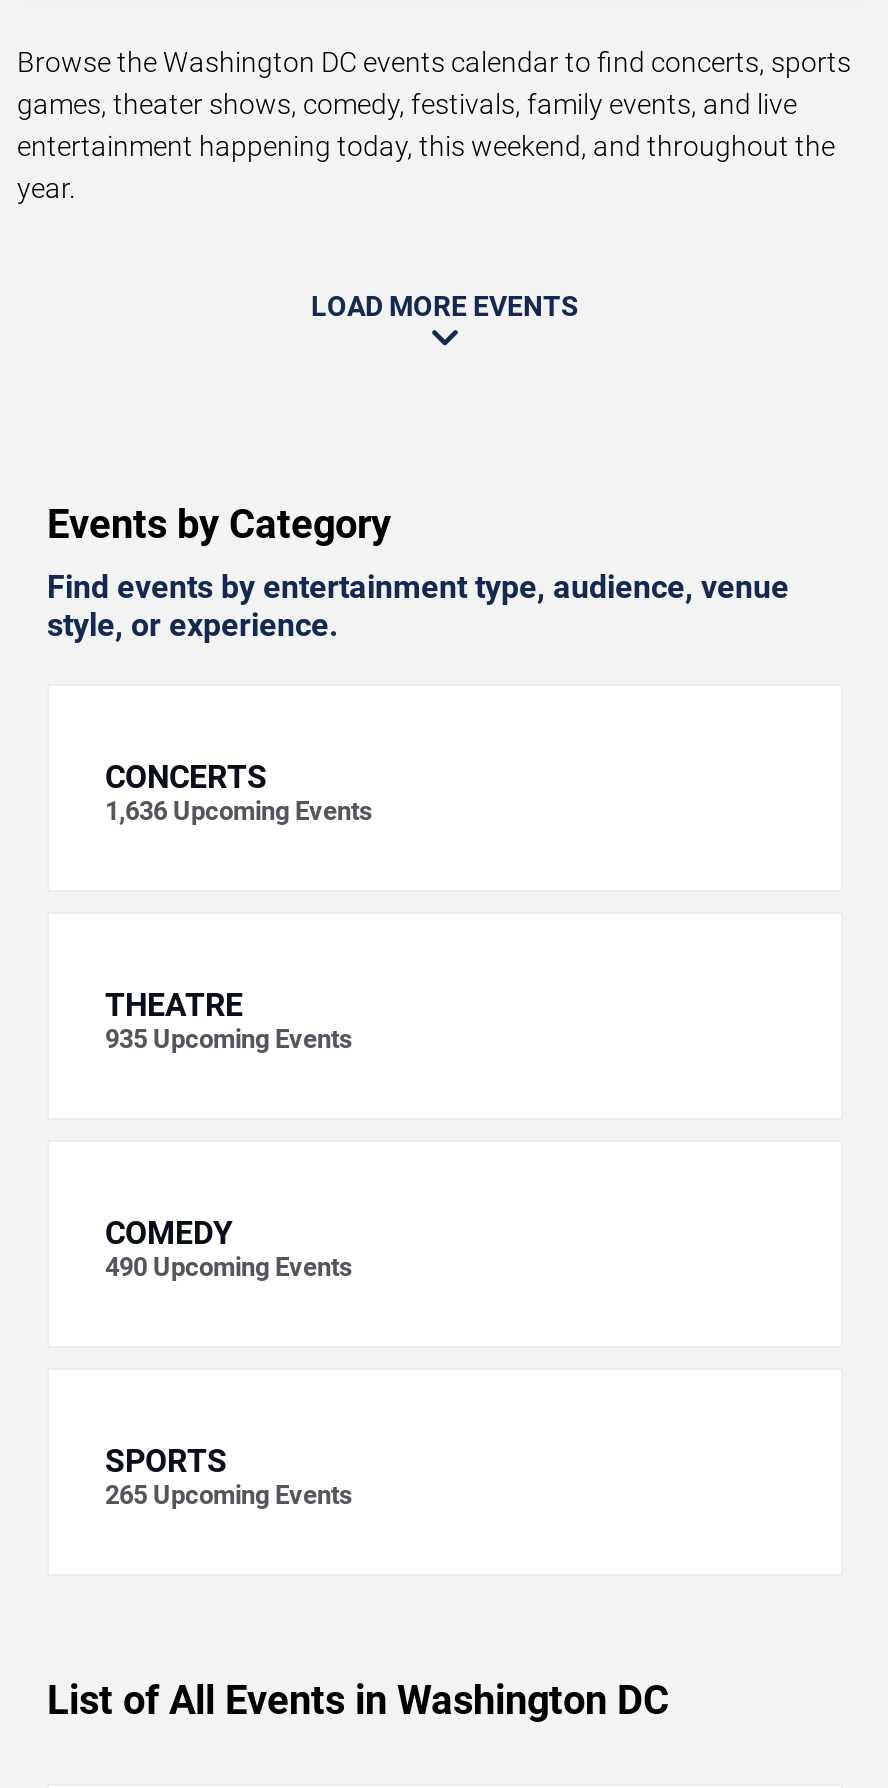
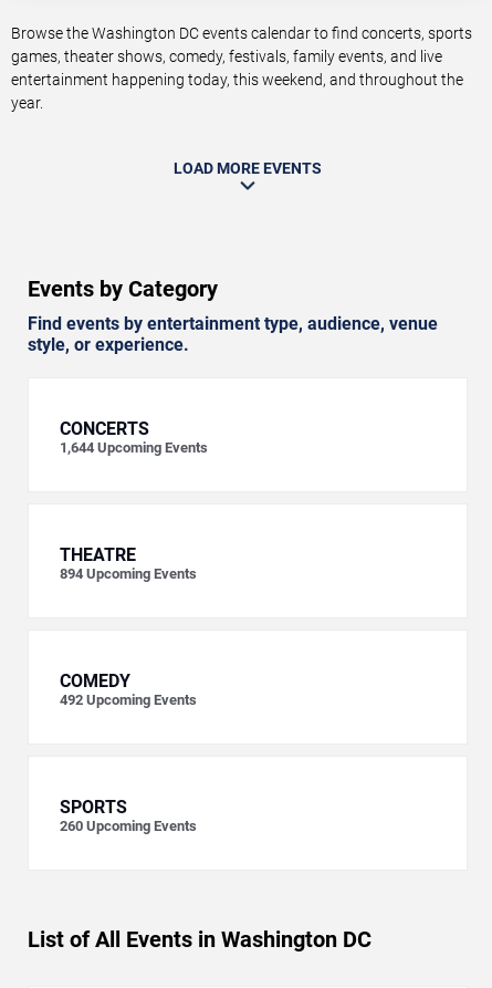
[105,796,373,826] 1,636 Upcoming Events -> [60,439,208,456] 1,644 Upcoming Events
[105,1024,353,1054] 935 Upcoming Events -> [60,566,197,582] 894 Upcoming Events
[105,1252,353,1282] 490 Upcoming Events -> [60,692,197,708] 492 Upcoming Events
[105,1480,353,1510] 265 Upcoming Events -> [60,818,197,834] 260 Upcoming Events

